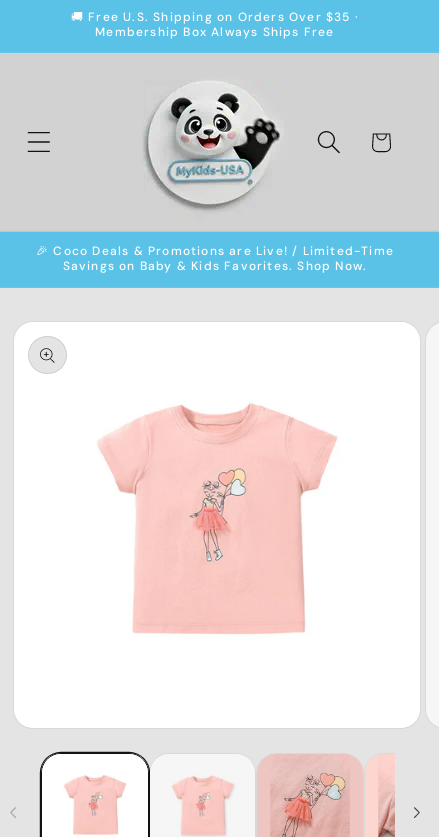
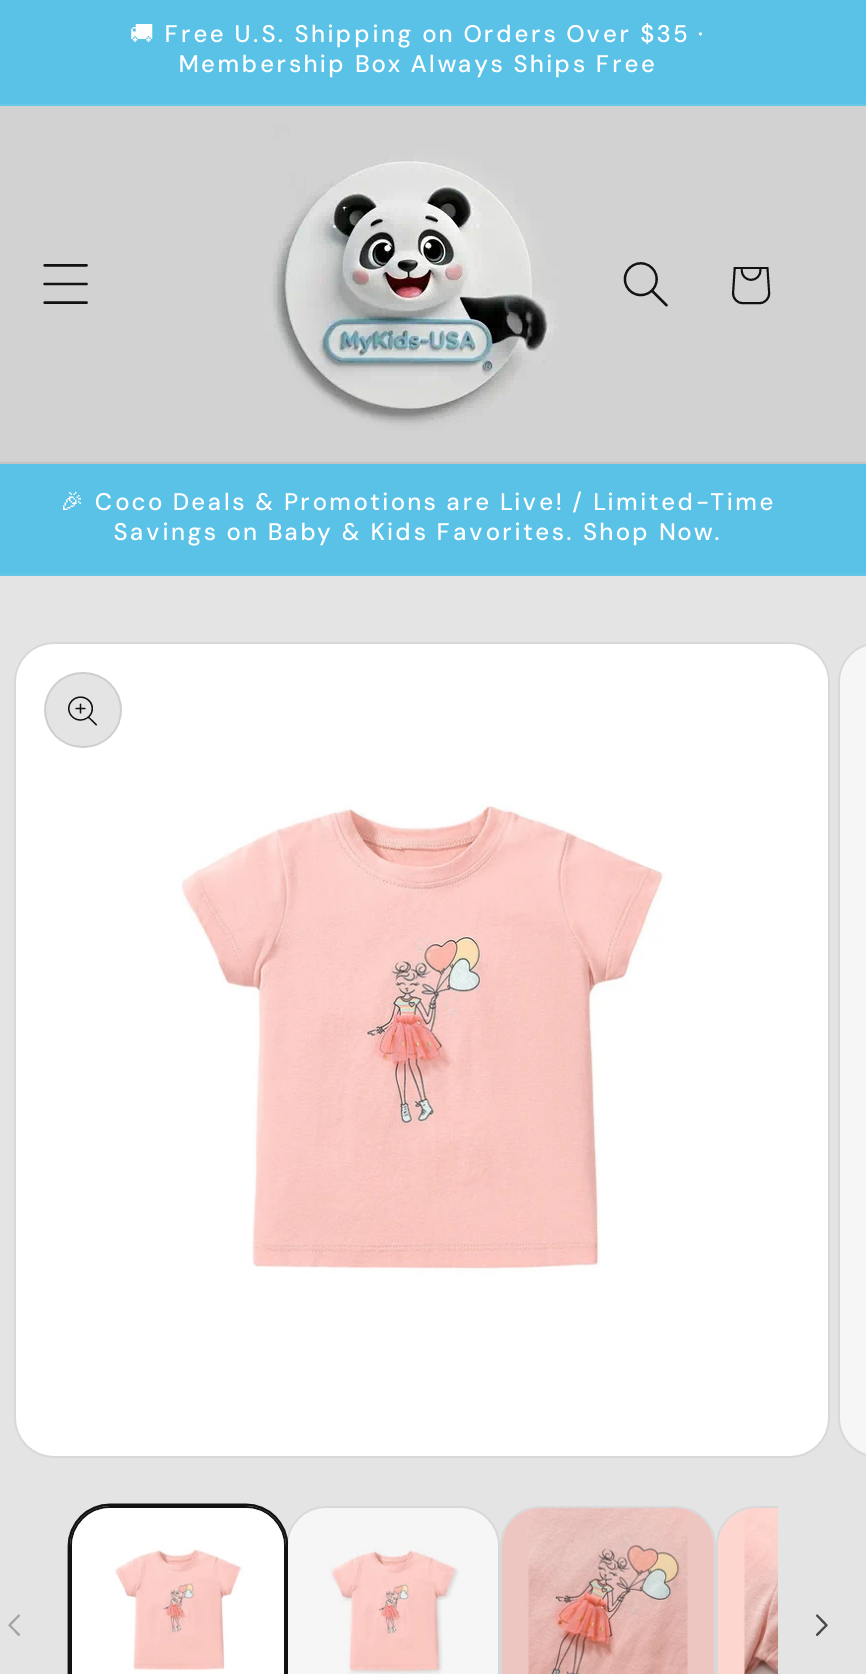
[170,93,281,183] [image] -> [330,188,548,362] [image]

